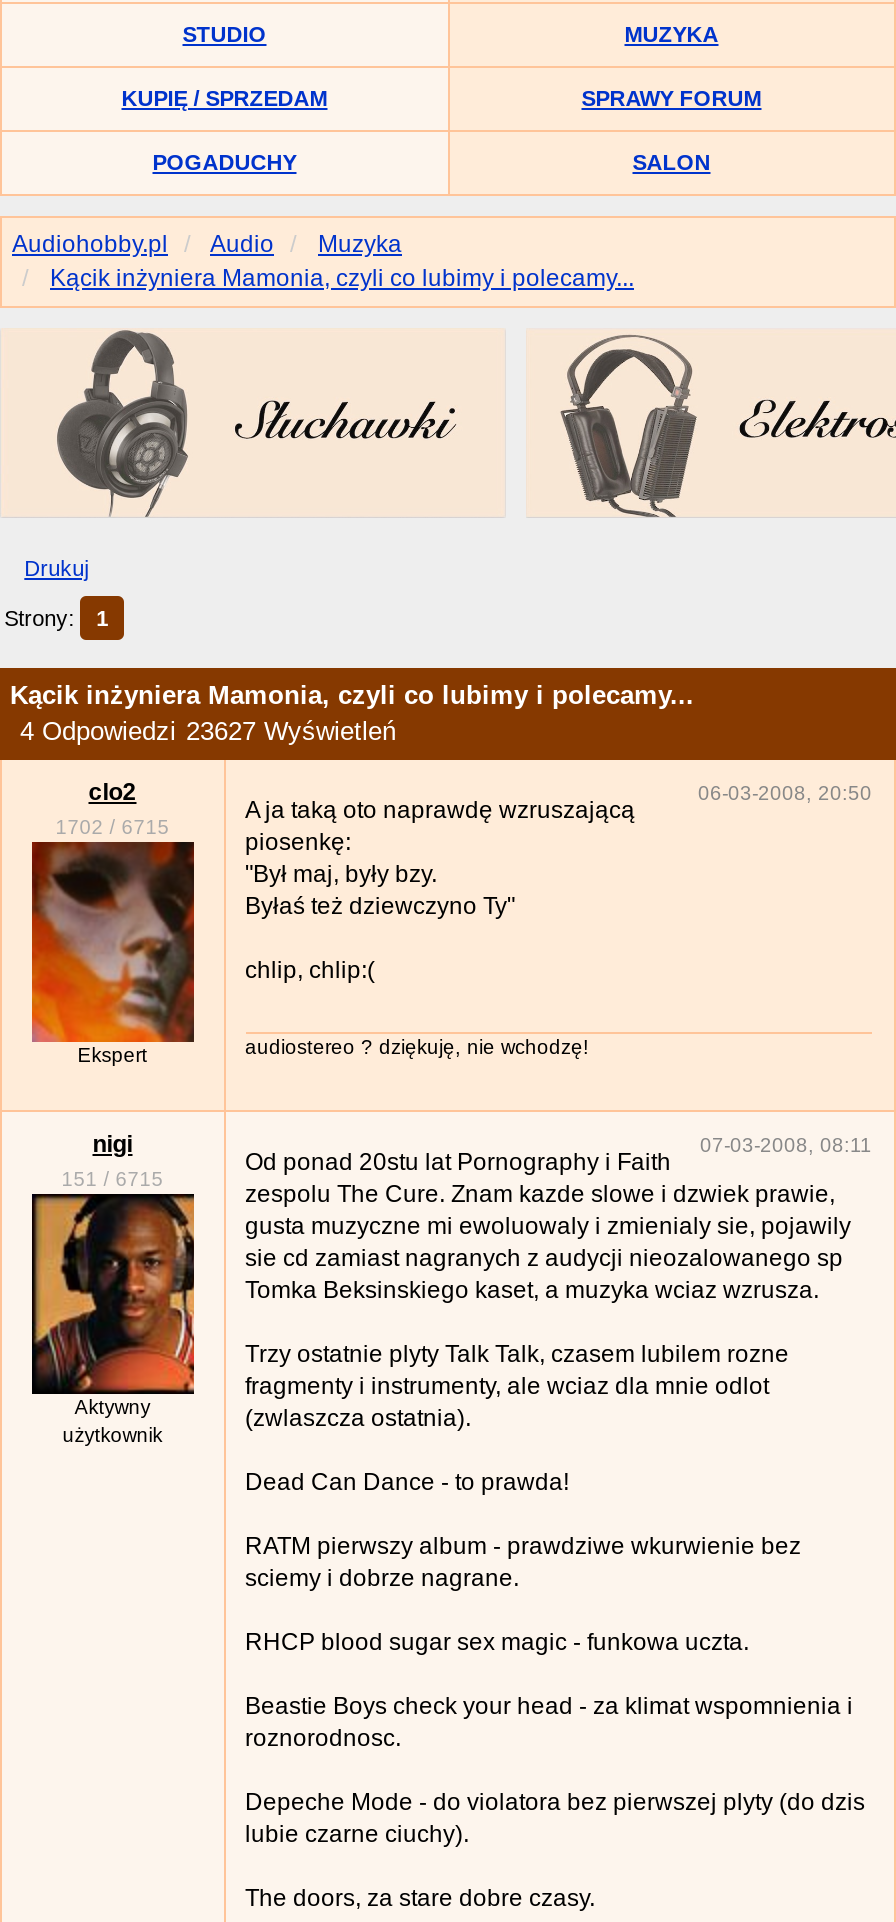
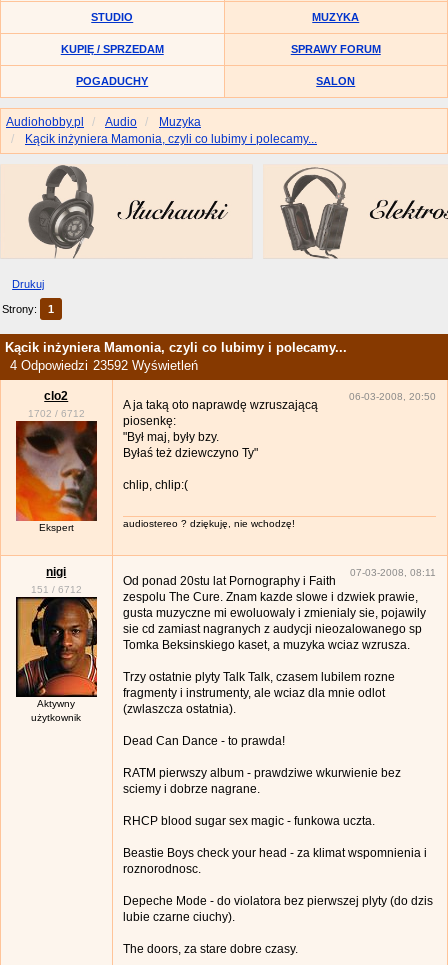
[20,716,396,746] 4 Odpowiedzi 23627 Wyświetleń -> [10,358,198,373] 4 Odpowiedzi 23592 Wyświetleń
[56,816,170,838] 1702 / 6715 -> [28,408,85,419] 1702 / 6712
[62,1168,164,1190] 151 / 6715 -> [31,584,82,595] 151 / 6712

